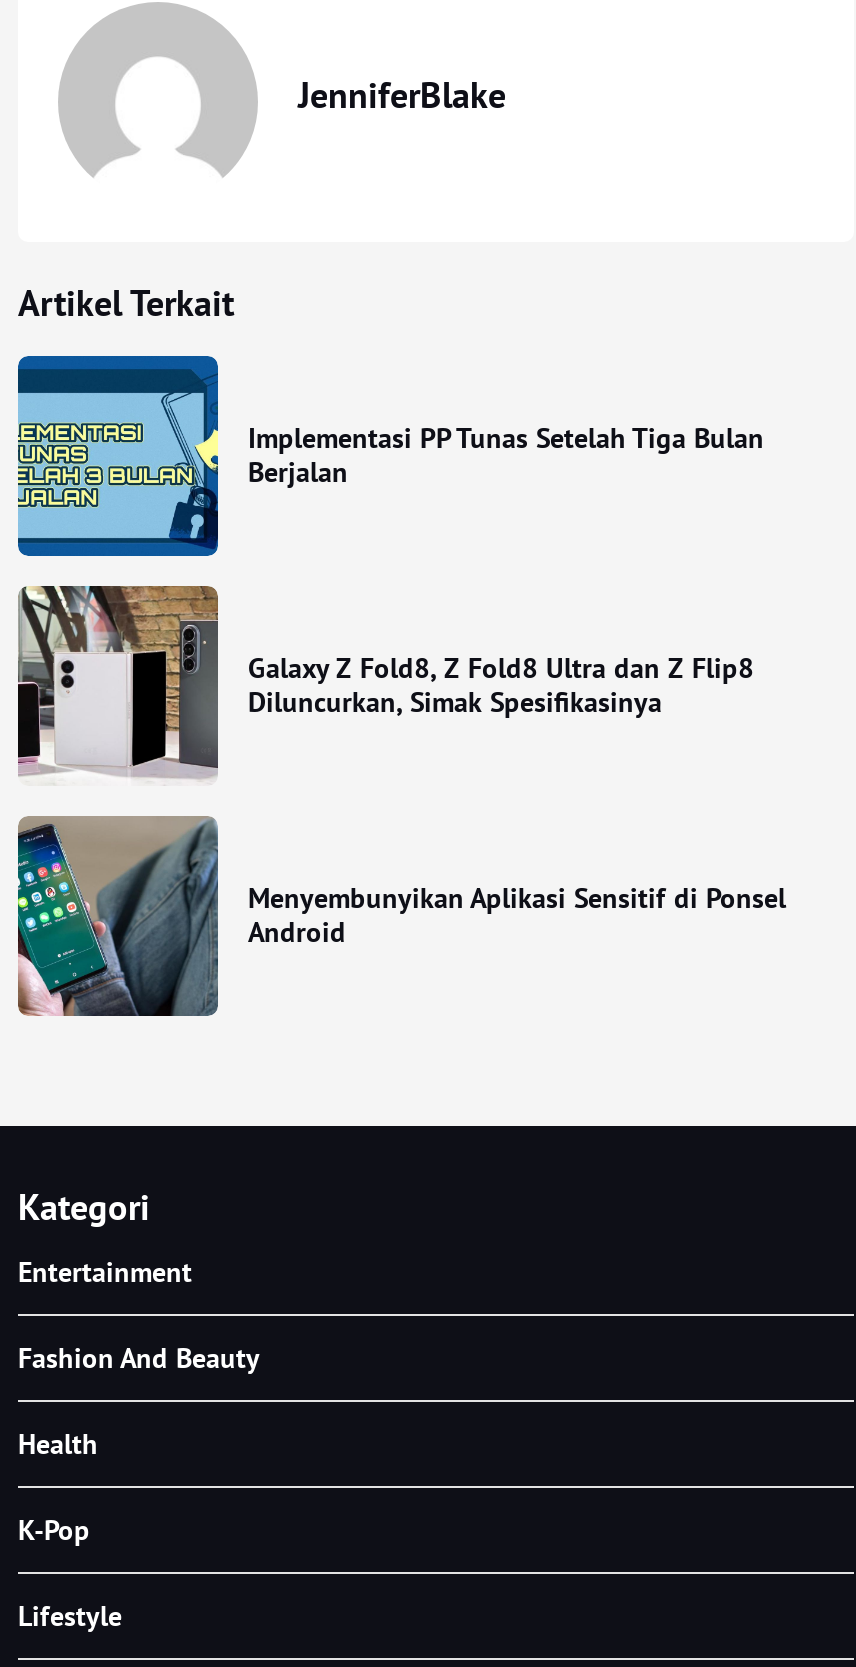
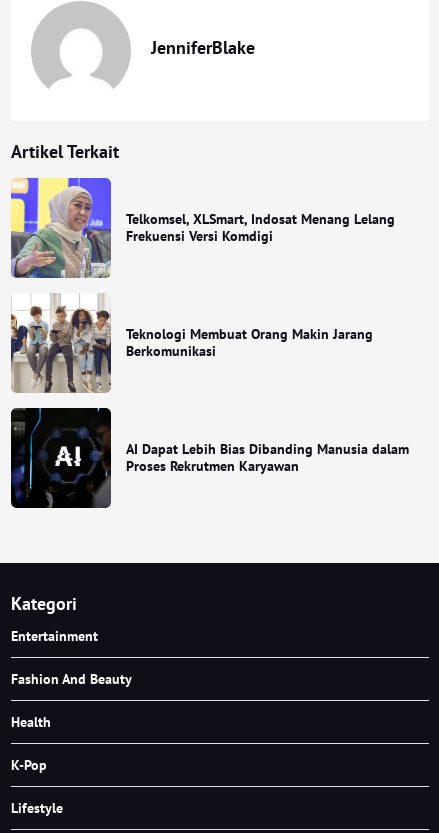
[16,354,764,558] [image] | Implementasi PP Tunas Setelah Tiga Bulan | Berjalan -> [10,177,395,279] [image] | Telkomsel, XLSmart, Indosat Menang Lelang | Frekuensi Versi Komdigi
[16,584,754,786] [image] | Galaxy Z Fold8, Z Fold8 Ultra dan Z Flip8 | Diluncurkan, Simak Spesifikasinya -> [11,293,373,394] [image] | Teknologi Membuat Orang Makin Jarang | Berkomunikasi
[16,816,786,1018] [image] | Menyembunyikan Aplikasi Sensitif di Ponsel | Android -> [10,407,409,509] [image] | AI Dapat Lebih Bias Dibanding Manusia dalam | Proses Rekrutmen Karyawan

